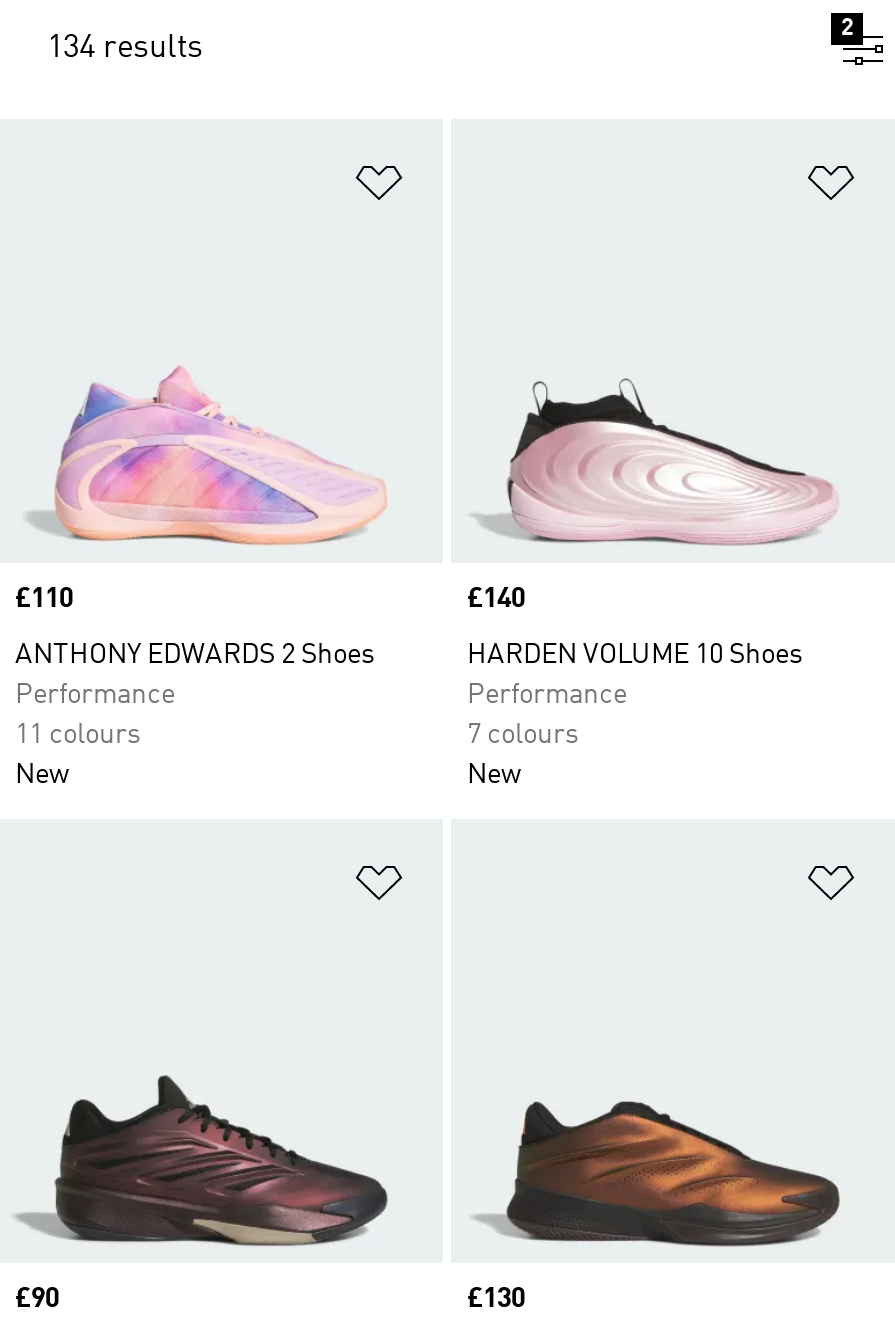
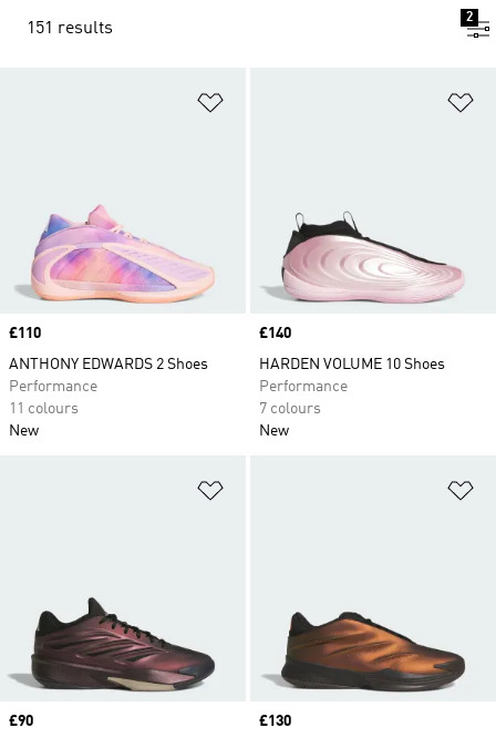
[47,33,203,65] 134 results -> [27,20,113,38] 151 results

